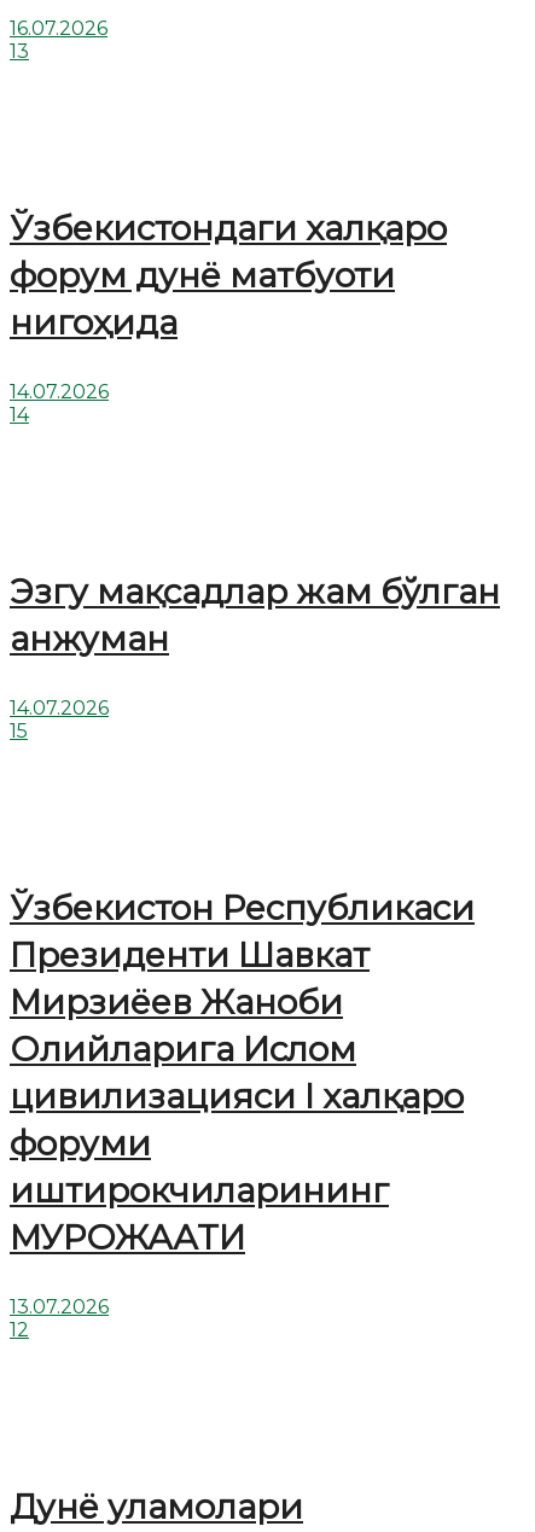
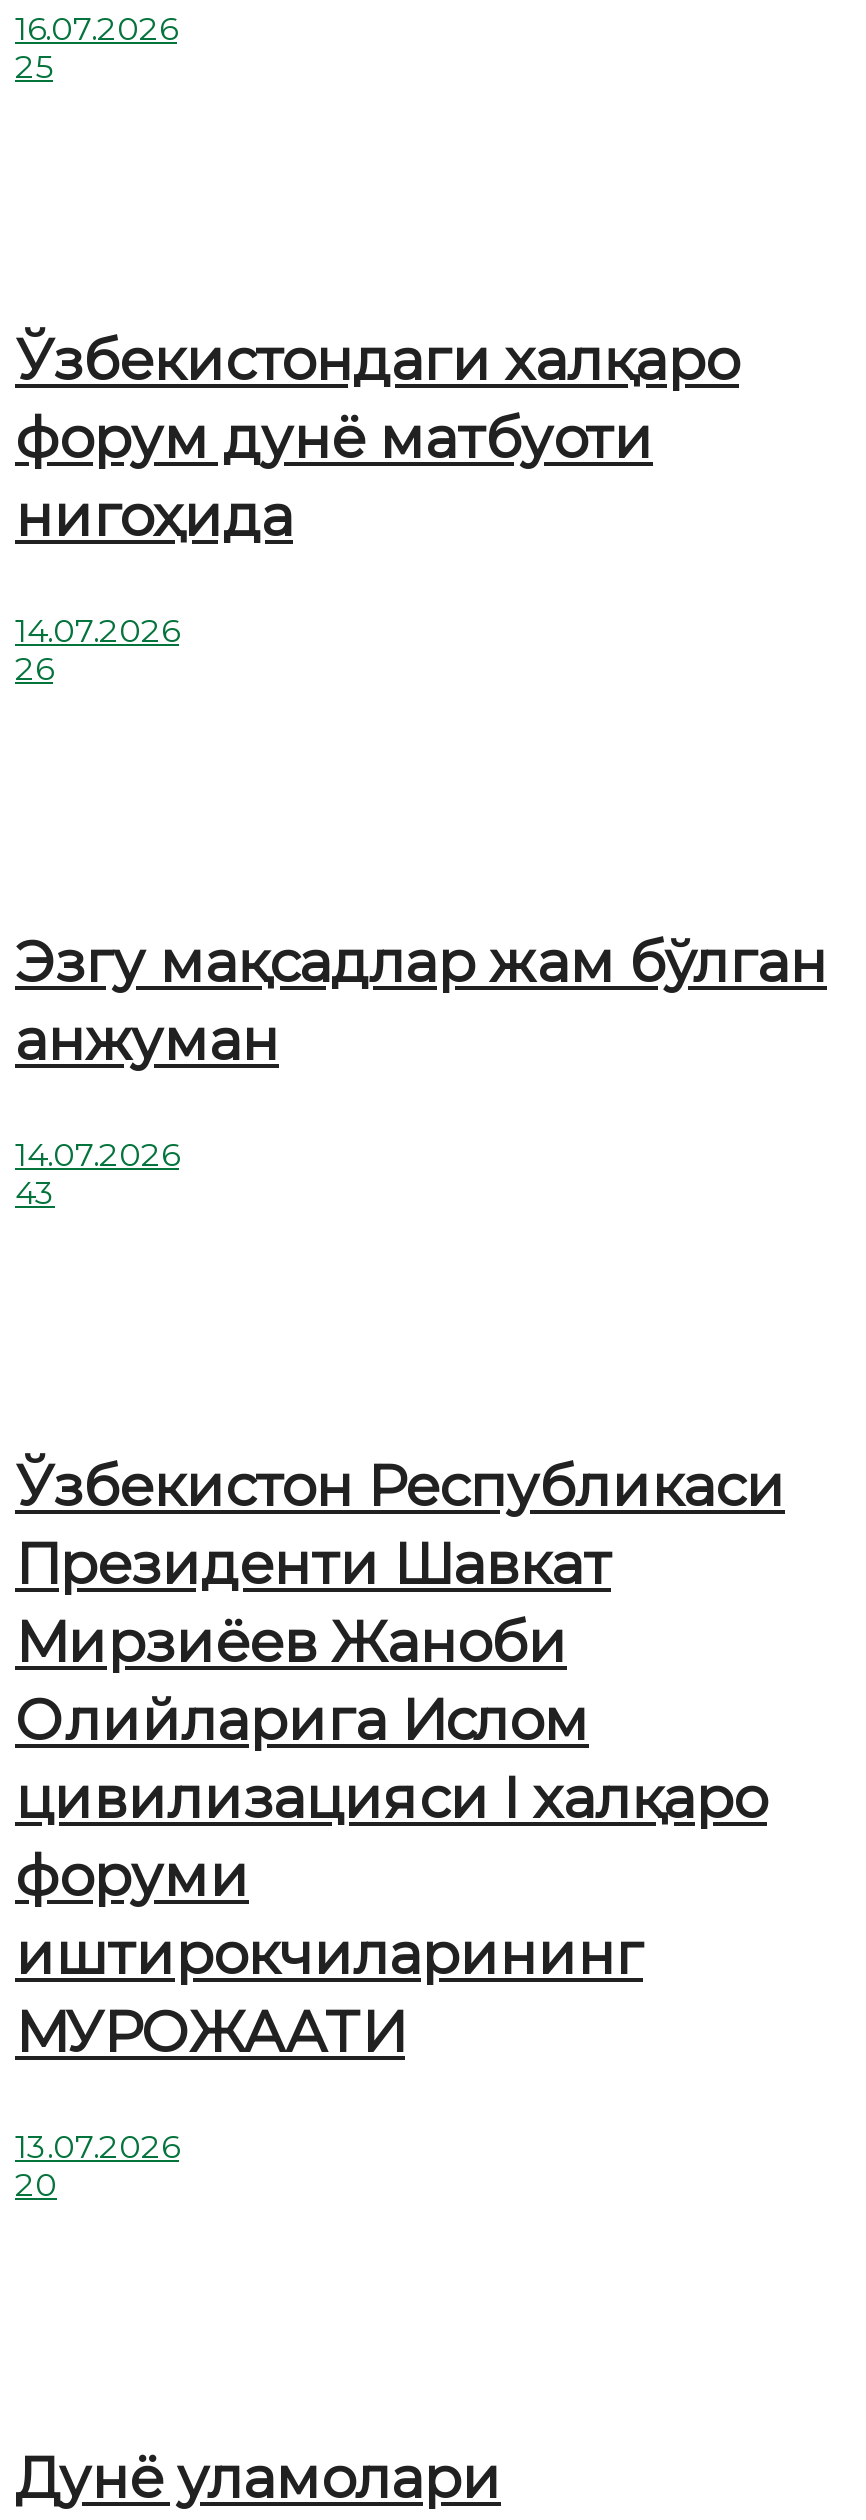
[10,40,29,63] 13 -> [15,49,53,87] 25
[10,404,29,427] 14 -> [15,651,53,689] 26
[10,720,28,743] 15 -> [15,1175,55,1213] 43
[10,1319,29,1342] 12 -> [15,2167,57,2205] 20

